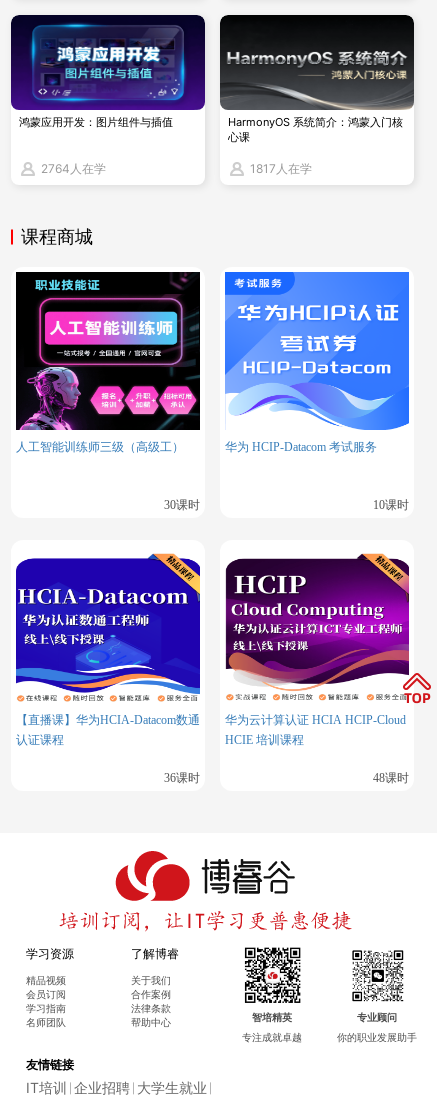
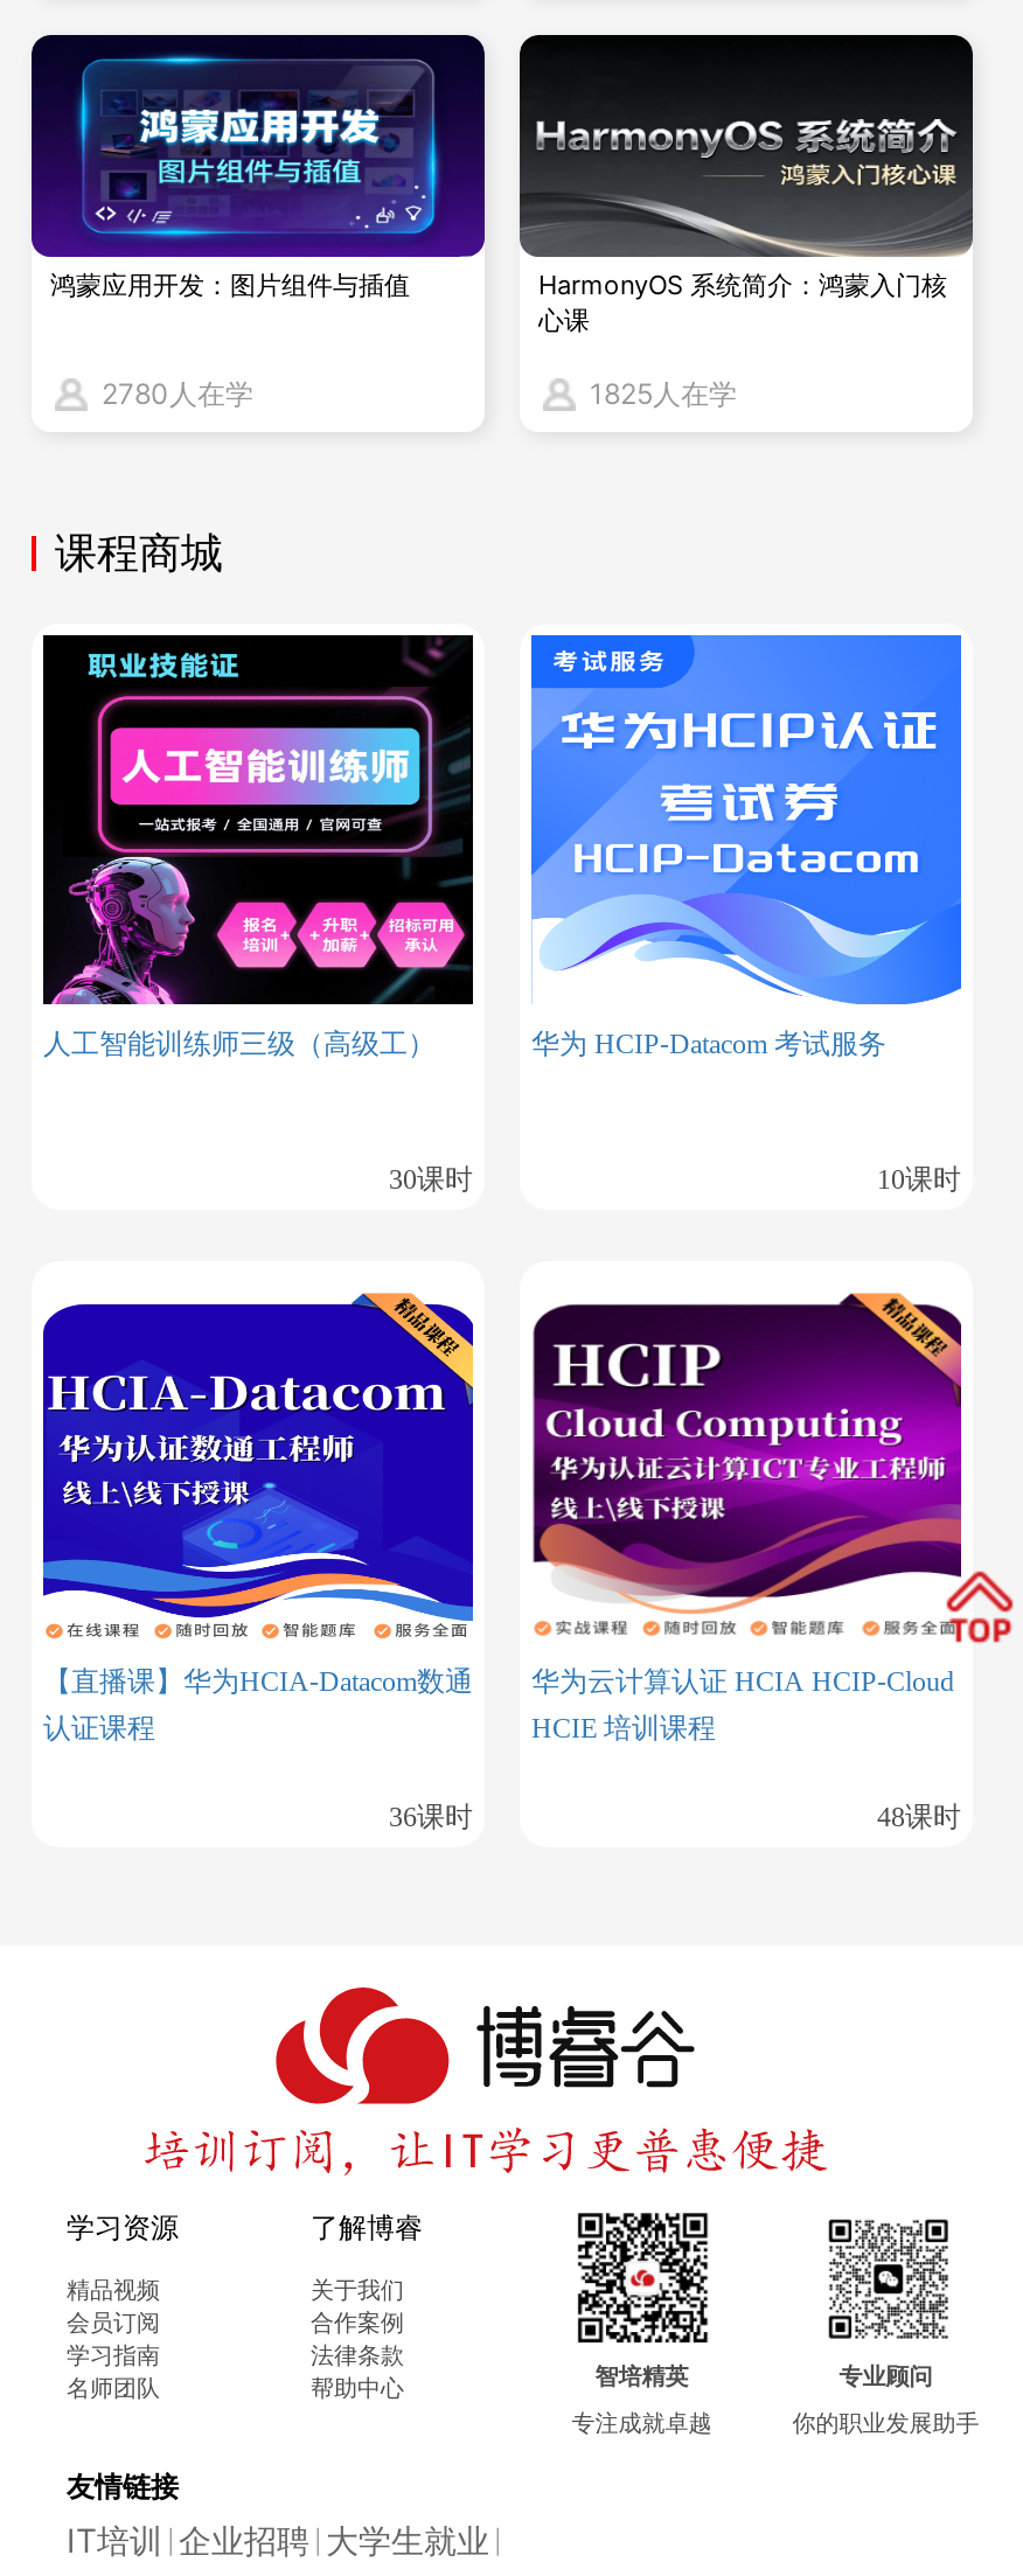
[41,161,106,176] 2764人在学 -> [102,376,253,411] 2780人在学
[250,161,312,176] 1817人在学 -> [590,376,737,411] 1825人在学

